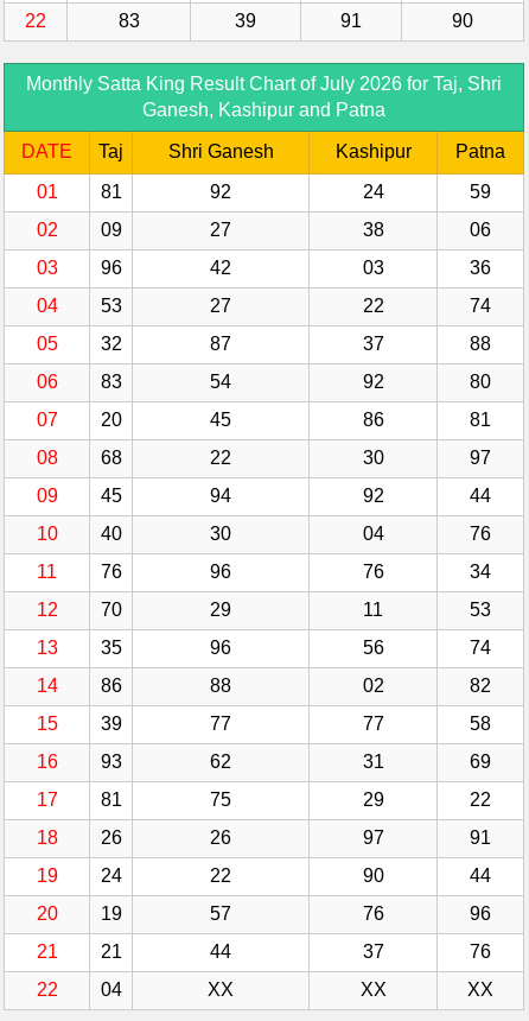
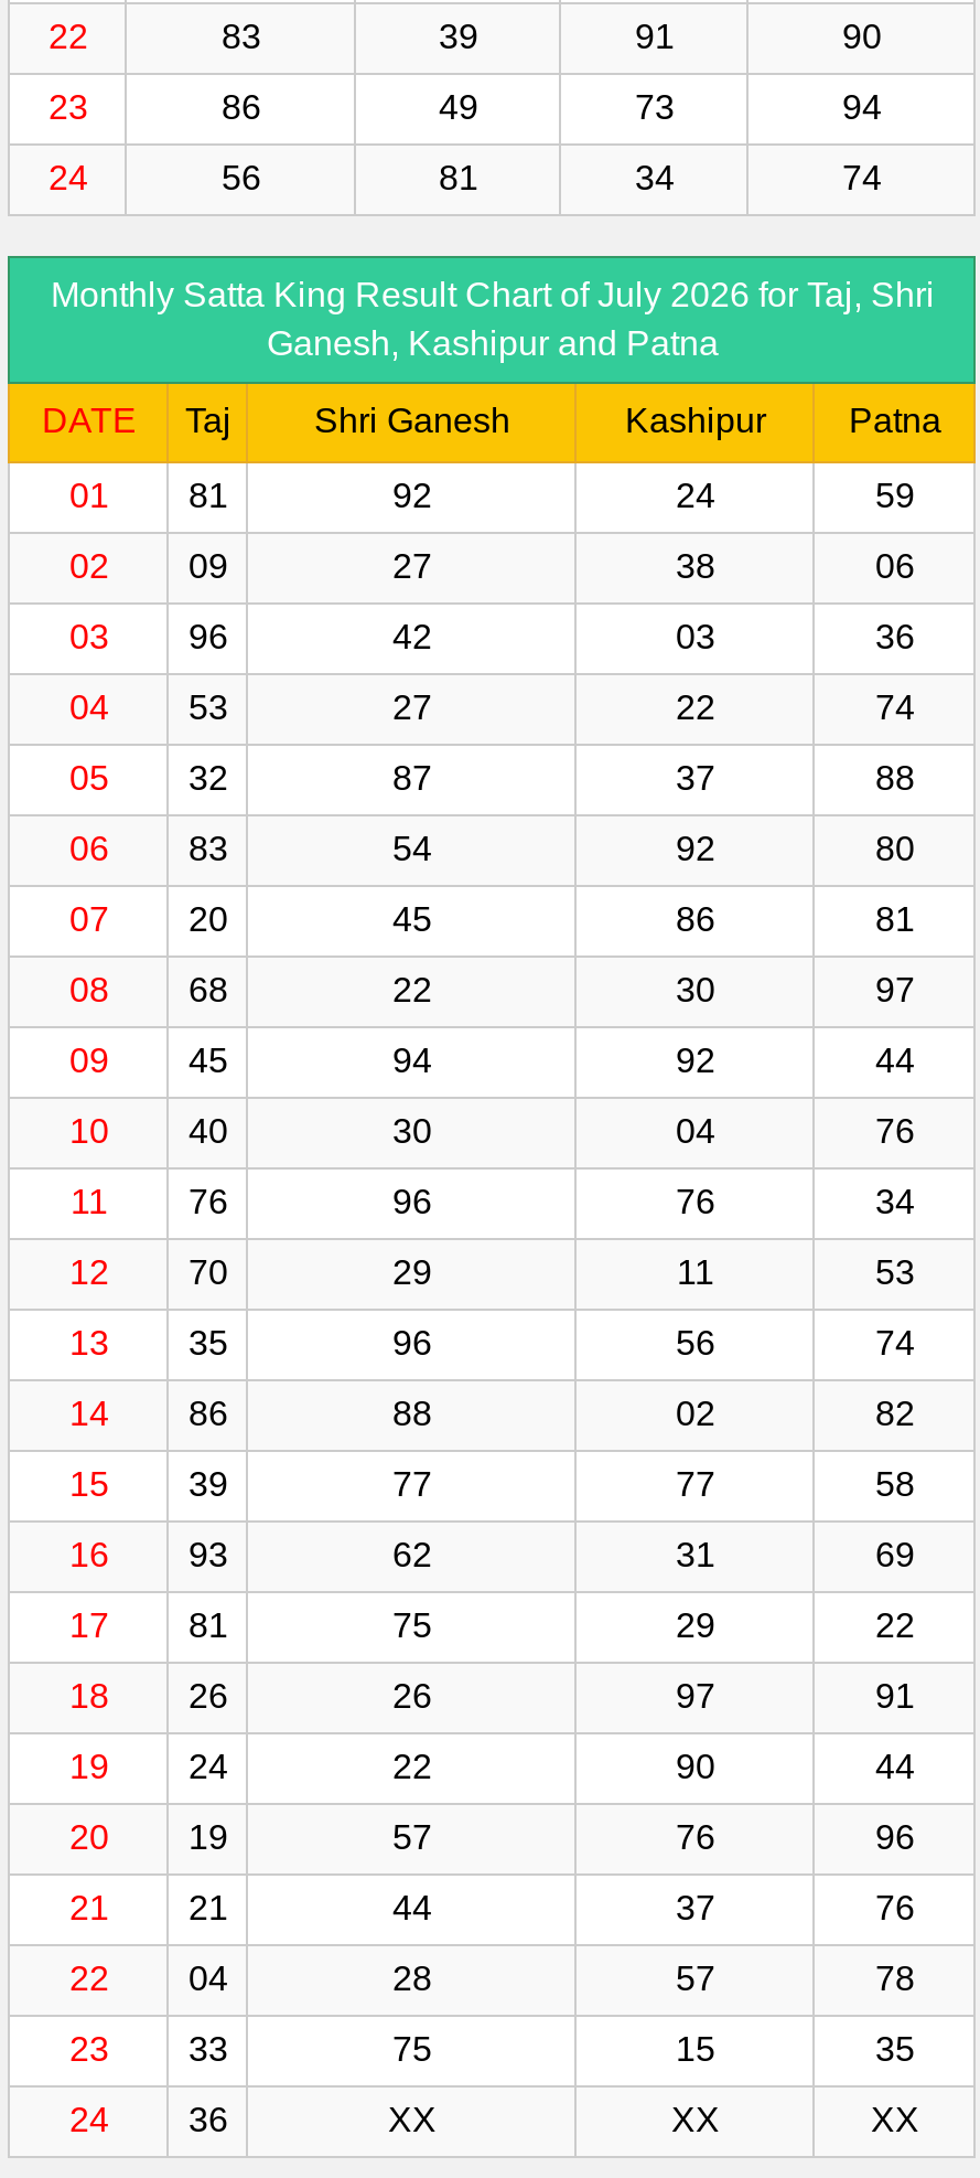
none -> [49,87,882,196] 23 | 86 | 49 | 73 | 94 | 24 | 56 | 81 | 34 | 74
none -> [69,1959,915,2137] 28 | 57 | 78 | 23 | 33 | 75 | 15 | 35 | 24 | 36

